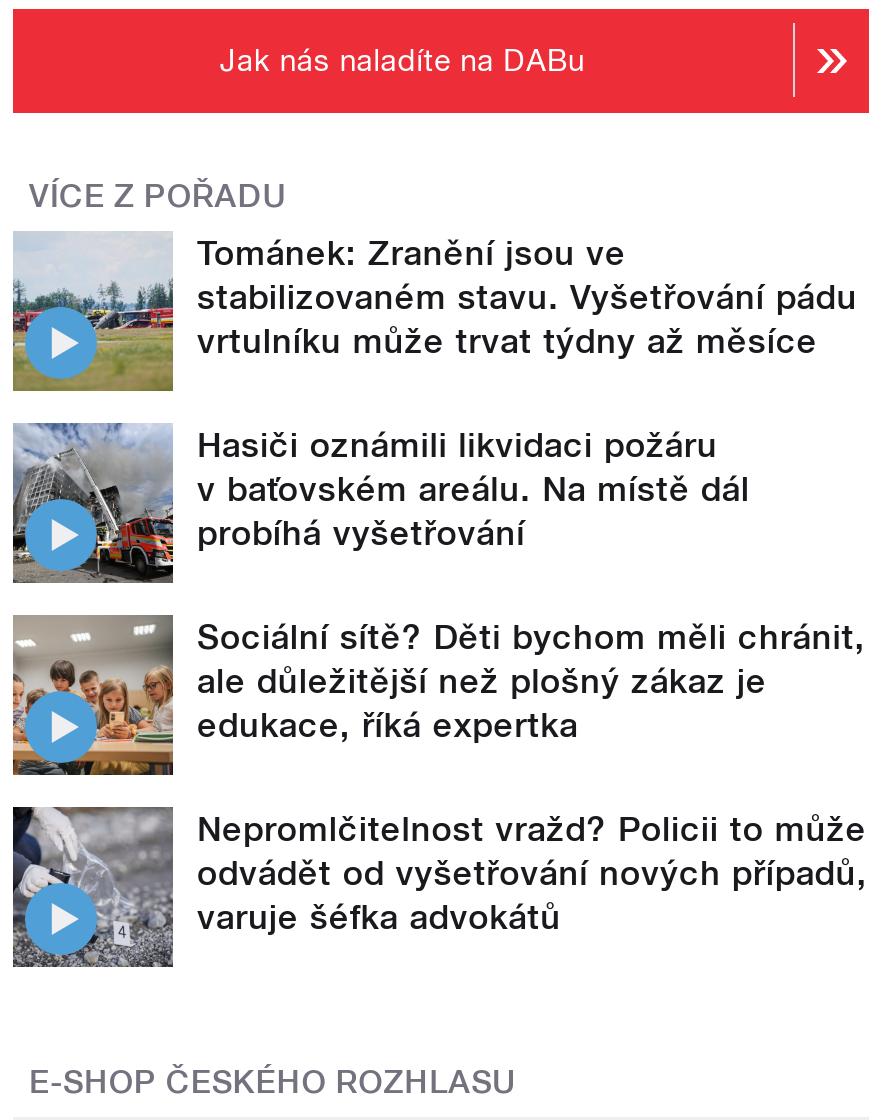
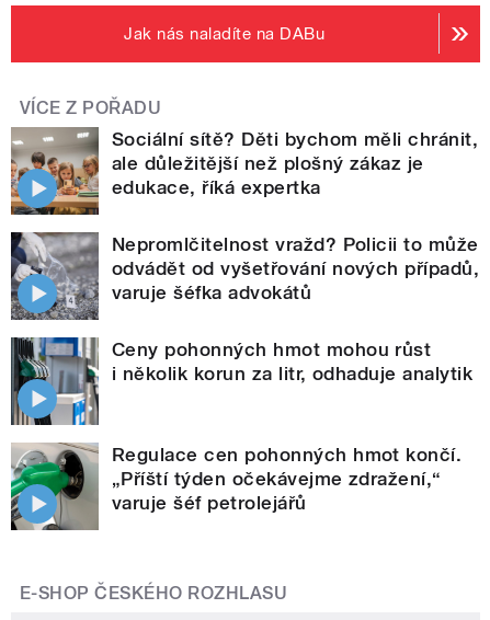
[11,233,857,553] [image] | Tománek: Zranění jsou ve | stabilizovaném stavu. Vyšetřování pádu | vrtulníku může trvat týdny až měsíce | Hasiči oznámili likvidaci požáru | v baťovském areálu. Na místě dál | probíhá vyšetřování -> none
[11,421,175,583] [image] -> none
moved [9,617,867,937] -> [9,128,479,303]: [image] | Sociální sítě? Děti bychom měli chránit, | ale důležitější než plošný zákaz je | edukace, říká expertka | Nepromlčitelnost vražd? Policii to může | odvádět od vyšetřování nových případů, | varuje šéfka advokátů
none -> [10,336,473,426] [image] | Ceny pohonných hmot mohou růst | i několik korun za litr, odhaduje analytik
none -> [10,443,462,530] [image] | Regulace cen pohonných hmot končí. | „Příští týden očekávejme zdražení,“ | varuje šéf petrolejářů

